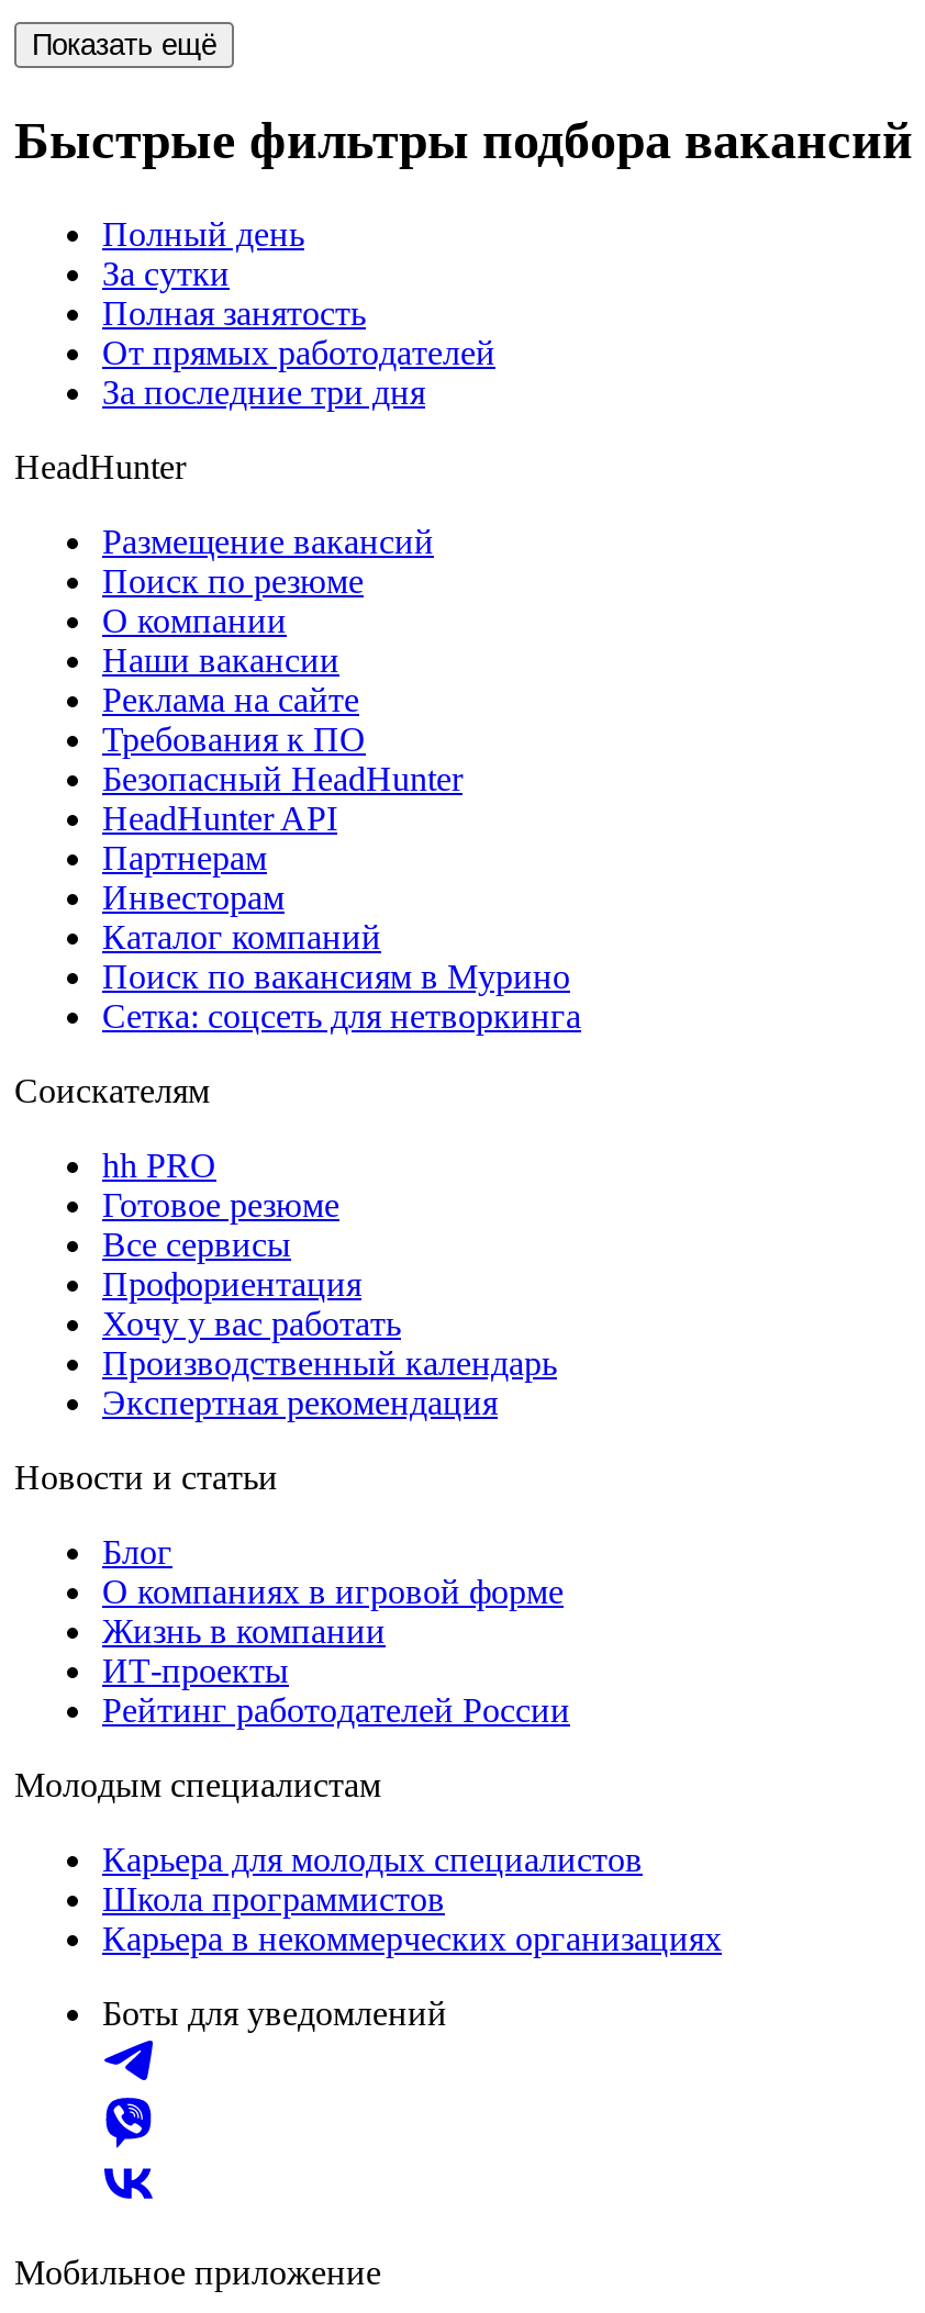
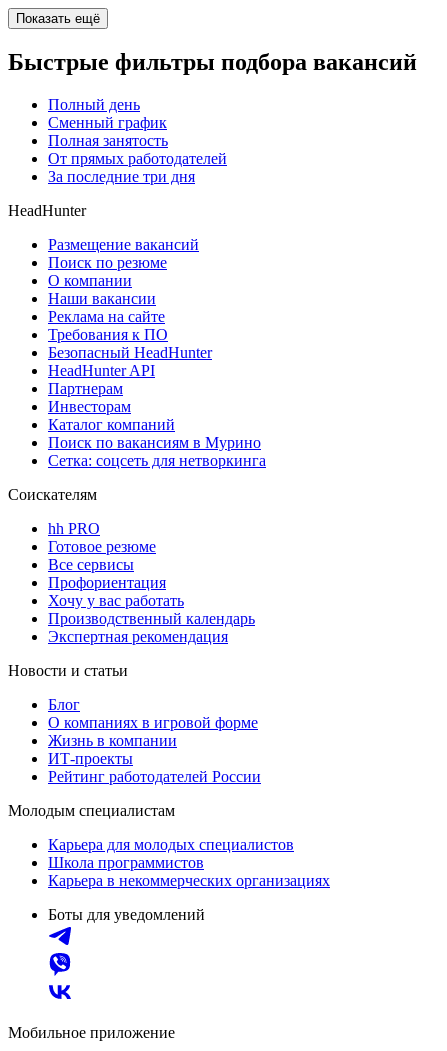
[102,255,230,292] За сутки -> [48,114,167,131] Сменный график

